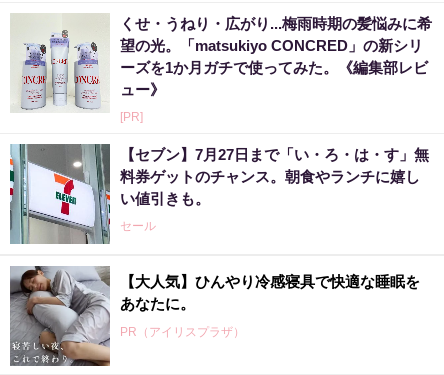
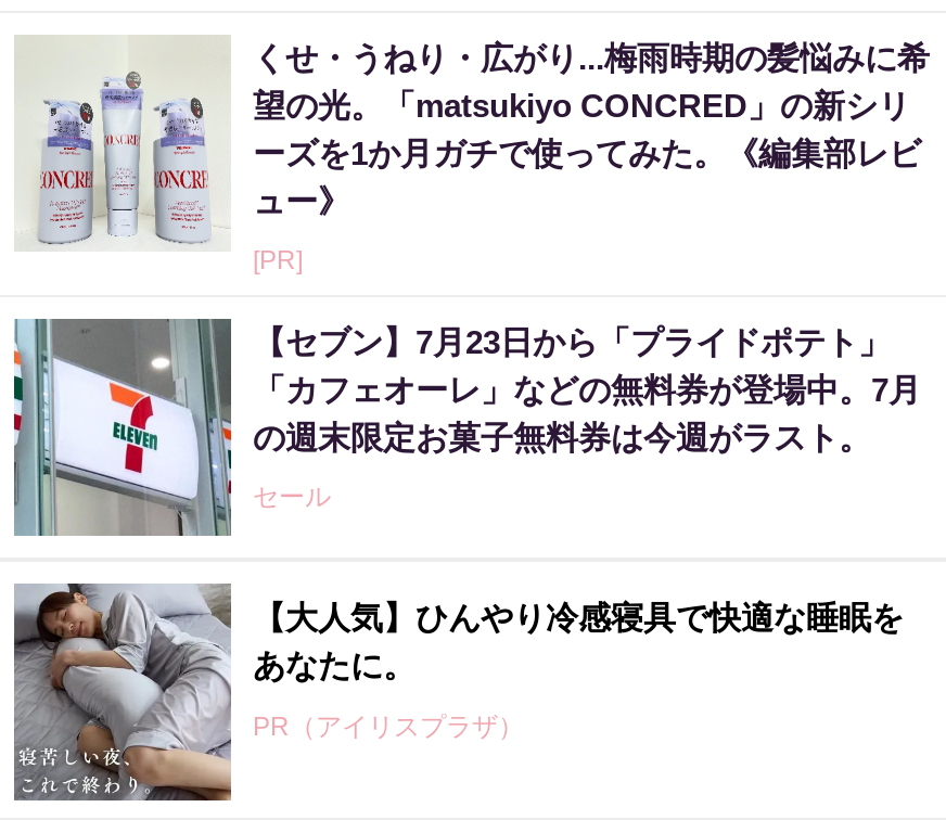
[120,146,429,207] 【セブン】7月27日まで「い・ろ・は・す」無 | 料券ゲットのチャンス。朝食やランチに嬉し | い値引きも。 -> [253,323,921,456] 【セブン】7月23日から「プライドポテト」 | 「カフェオーレ」などの無料券が登場中。7月 | の週末限定お菓子無料券は今週がラスト。

